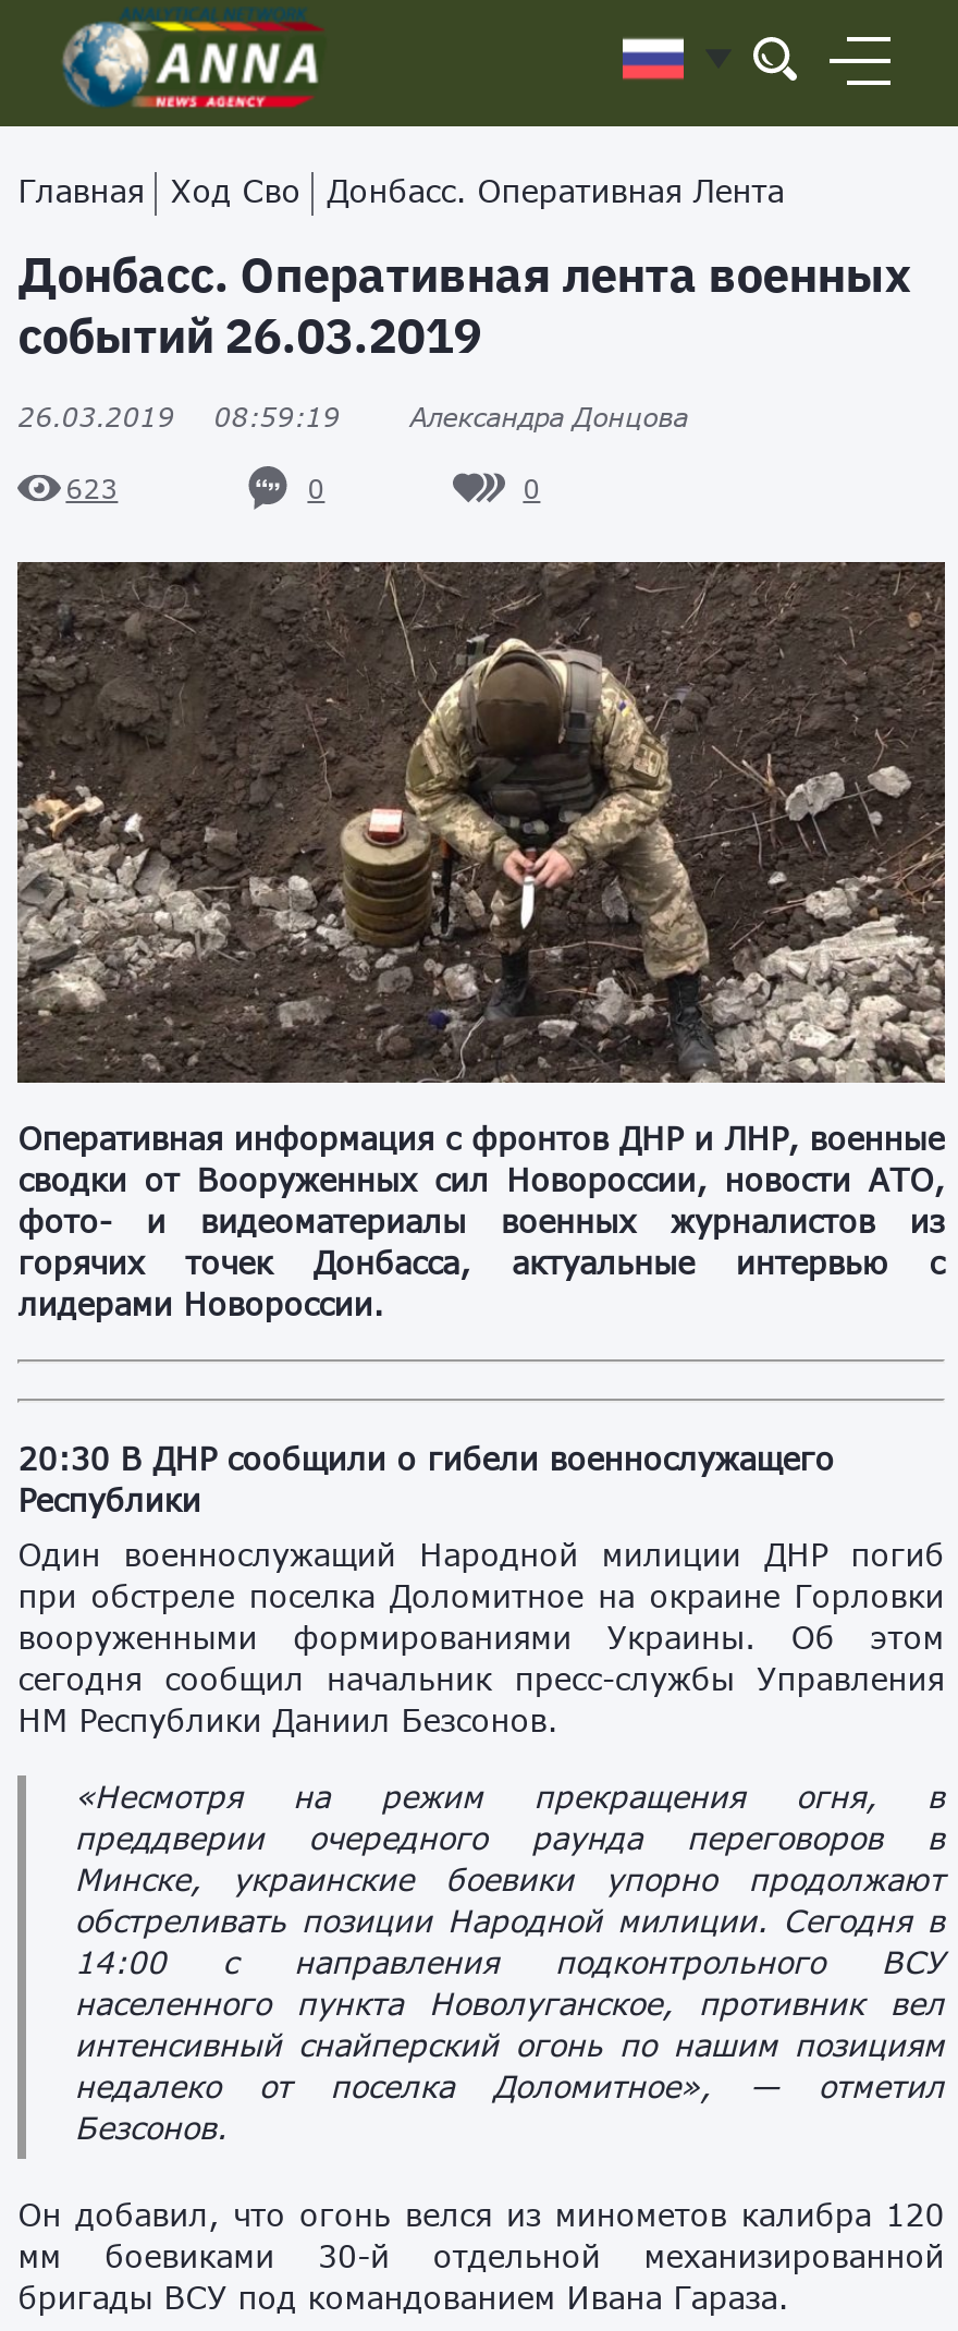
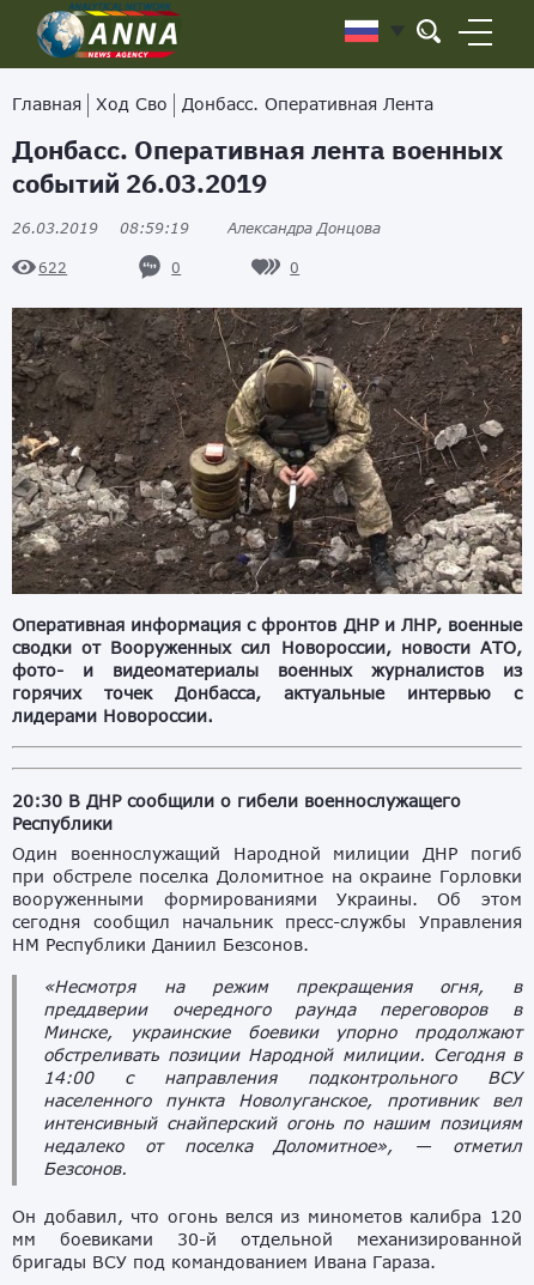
[66,473,118,505] 623 -> [39,259,67,277] 622

